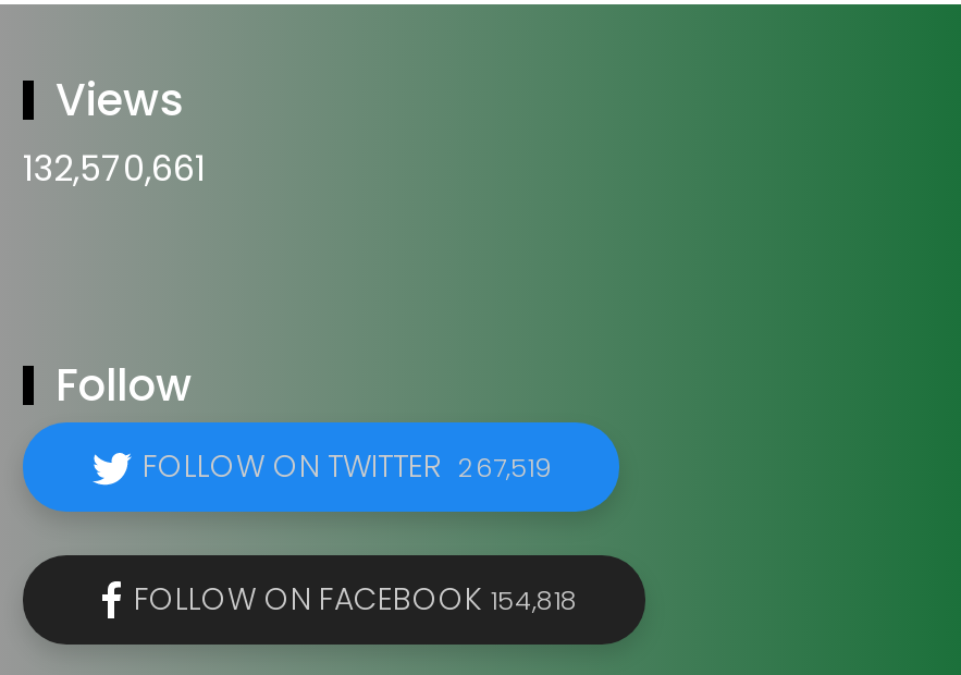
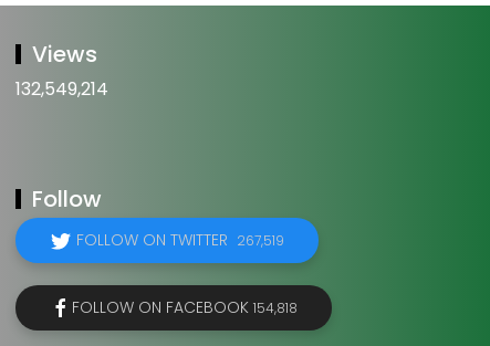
[23,144,206,194] 132,570,661 -> [15,76,108,102] 132,549,214

